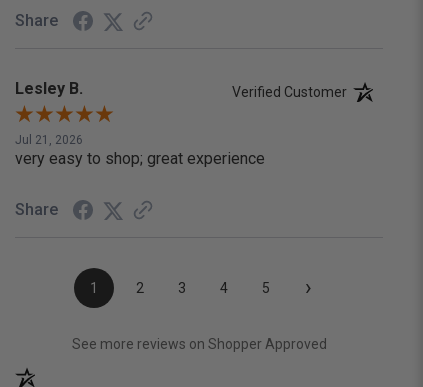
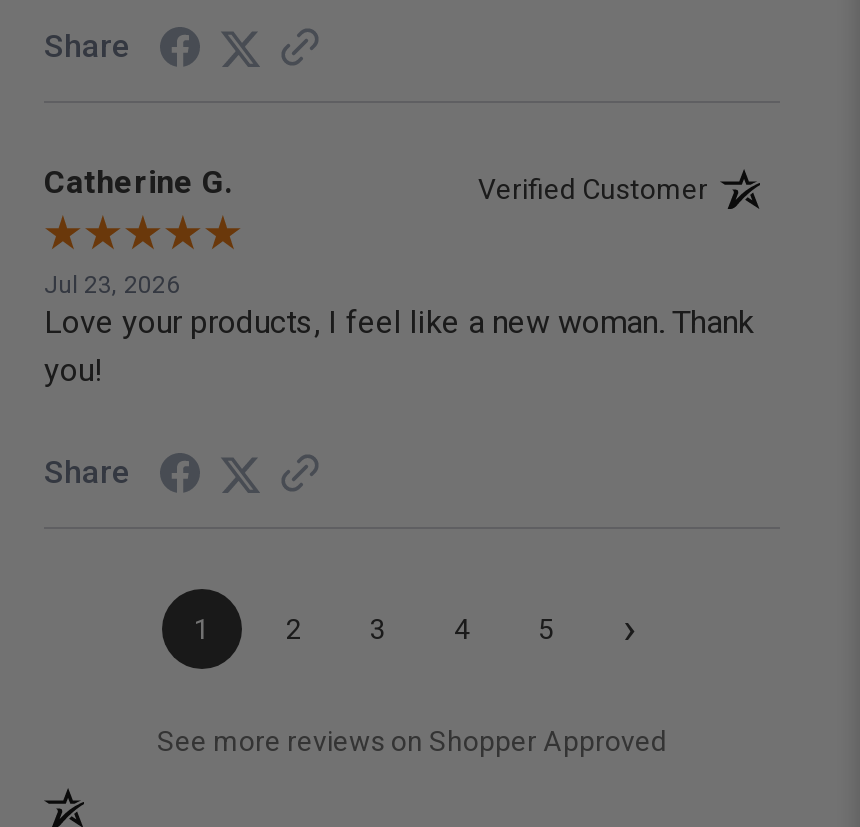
[15,79,83,98] Lesley B. -> [44,163,232,201] Catherine G.
[15,133,265,168] Jul 21, 2026 | very easy to shop; great experience -> [44,271,754,389] Jul 23, 2026 | Love your products, I feel like a new woman. Thank | you!

